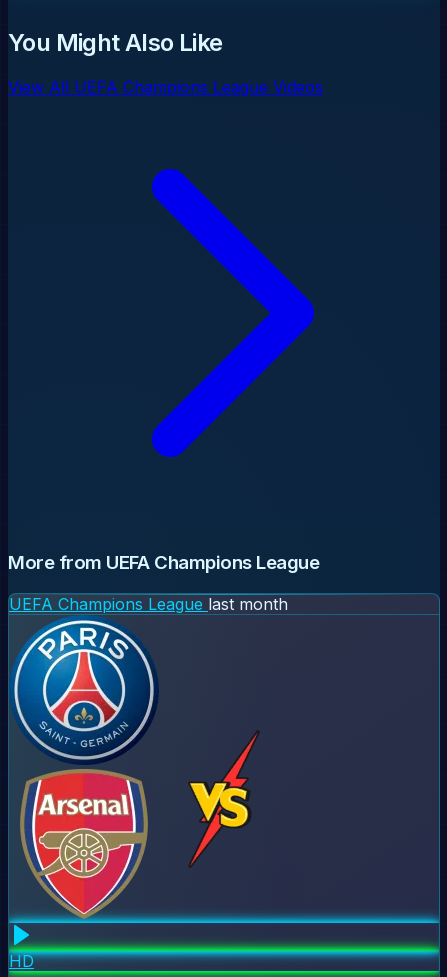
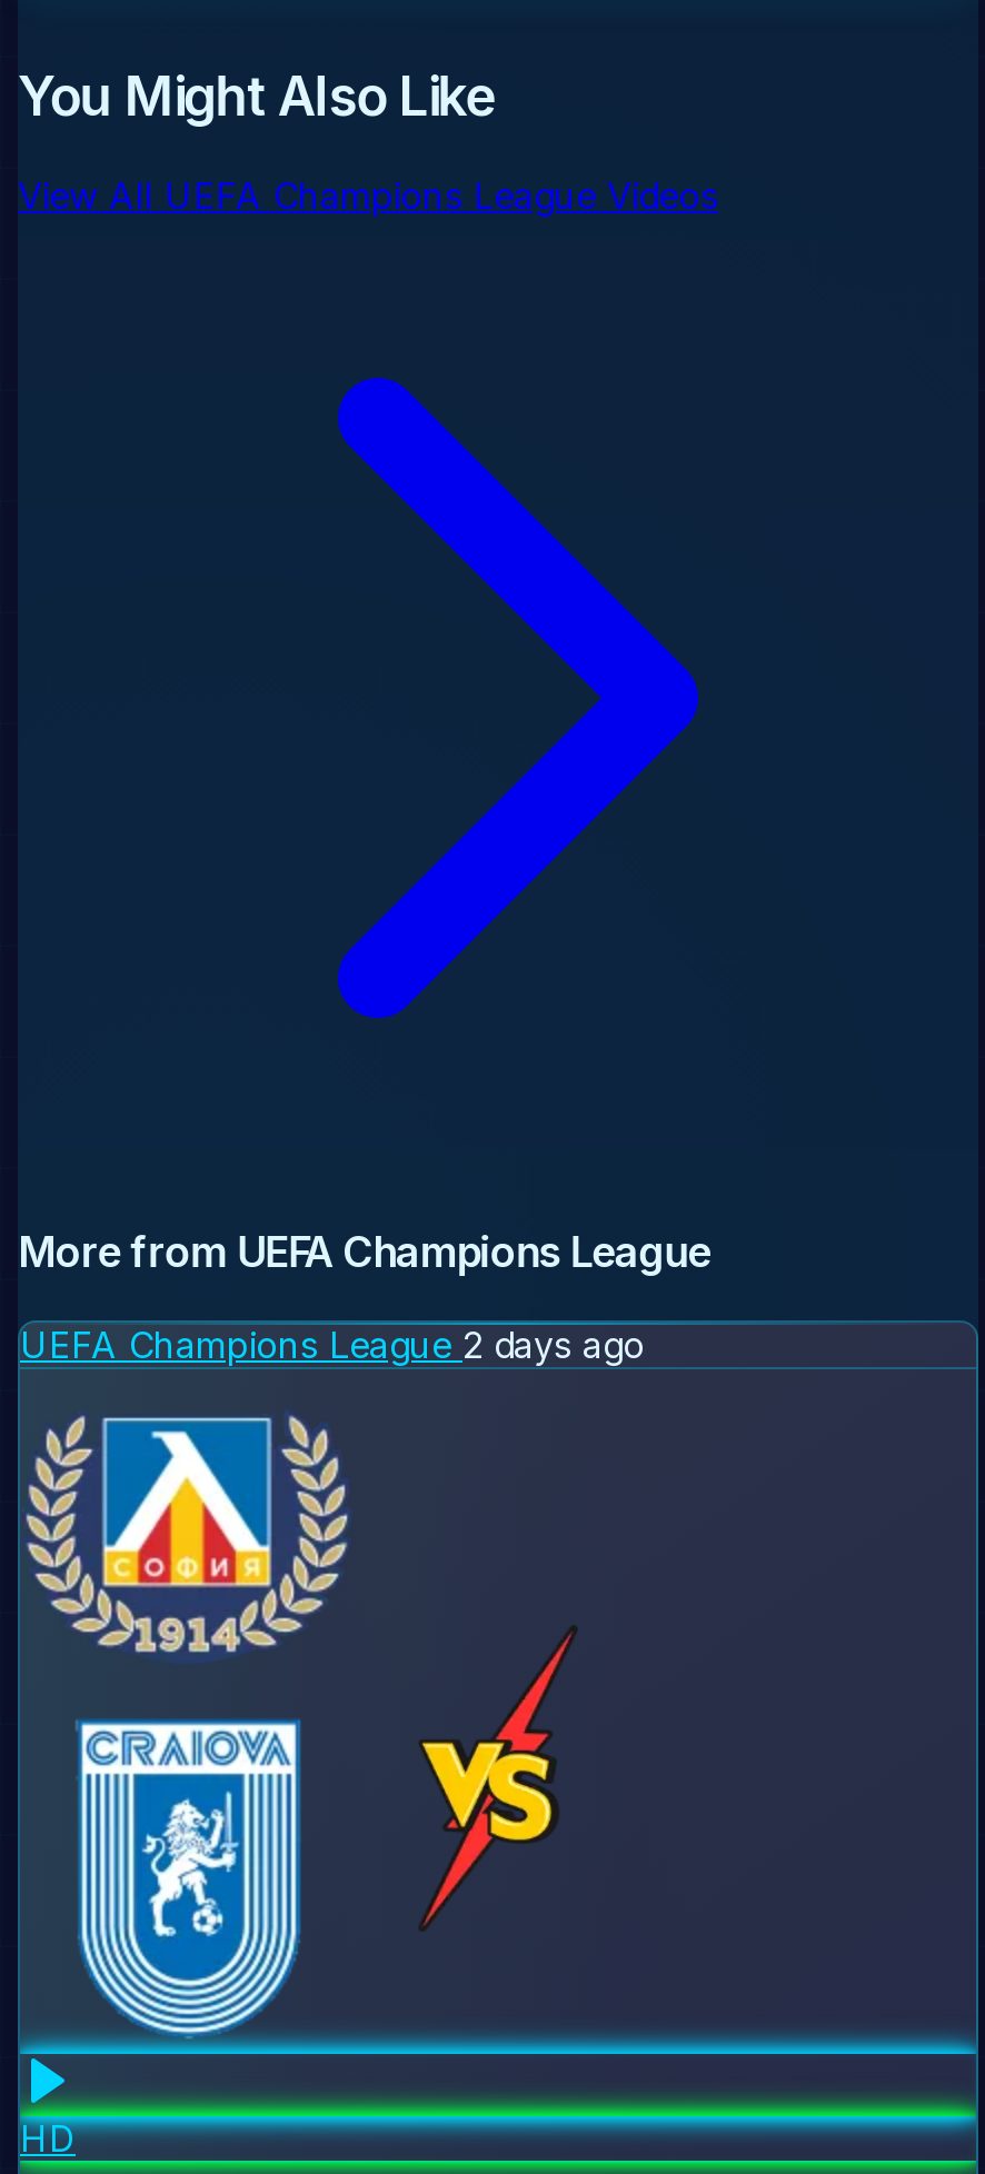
[9,594,288,614] UEFA Champions League last month -> [20,1323,645,1367] UEFA Champions League 2 days ago
[9,622,158,919] [image] -> [22,1385,351,2043] [image]

